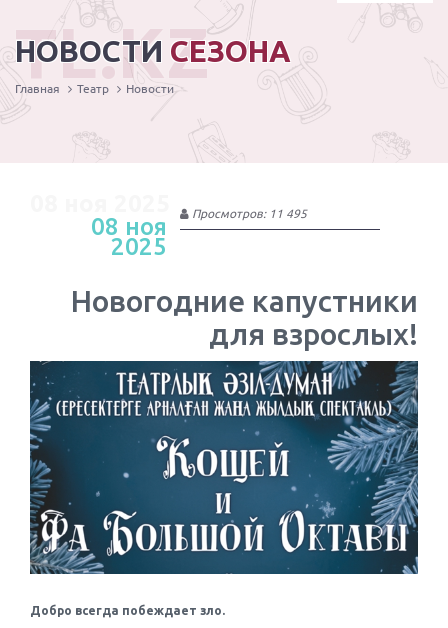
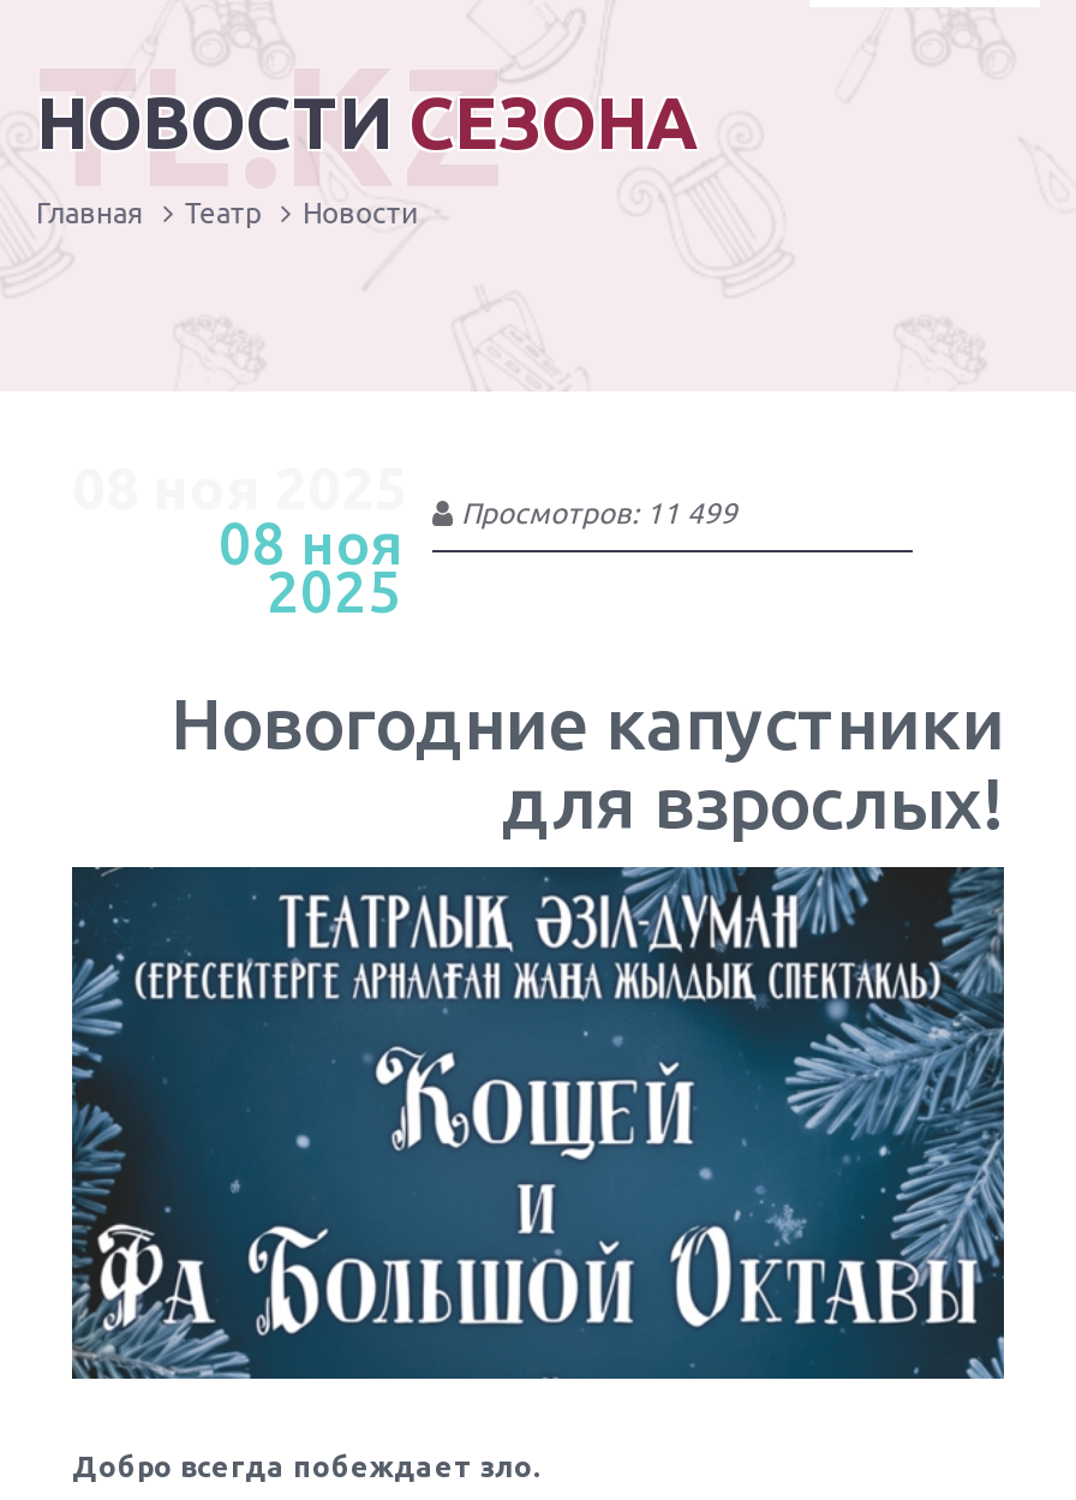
[30,190,307,240] 08 ноя 2025 08 ноя Просмотров: 11 495 -> [72,456,737,576] 08 ноя 2025 08 ноя Просмотров: 11 499

